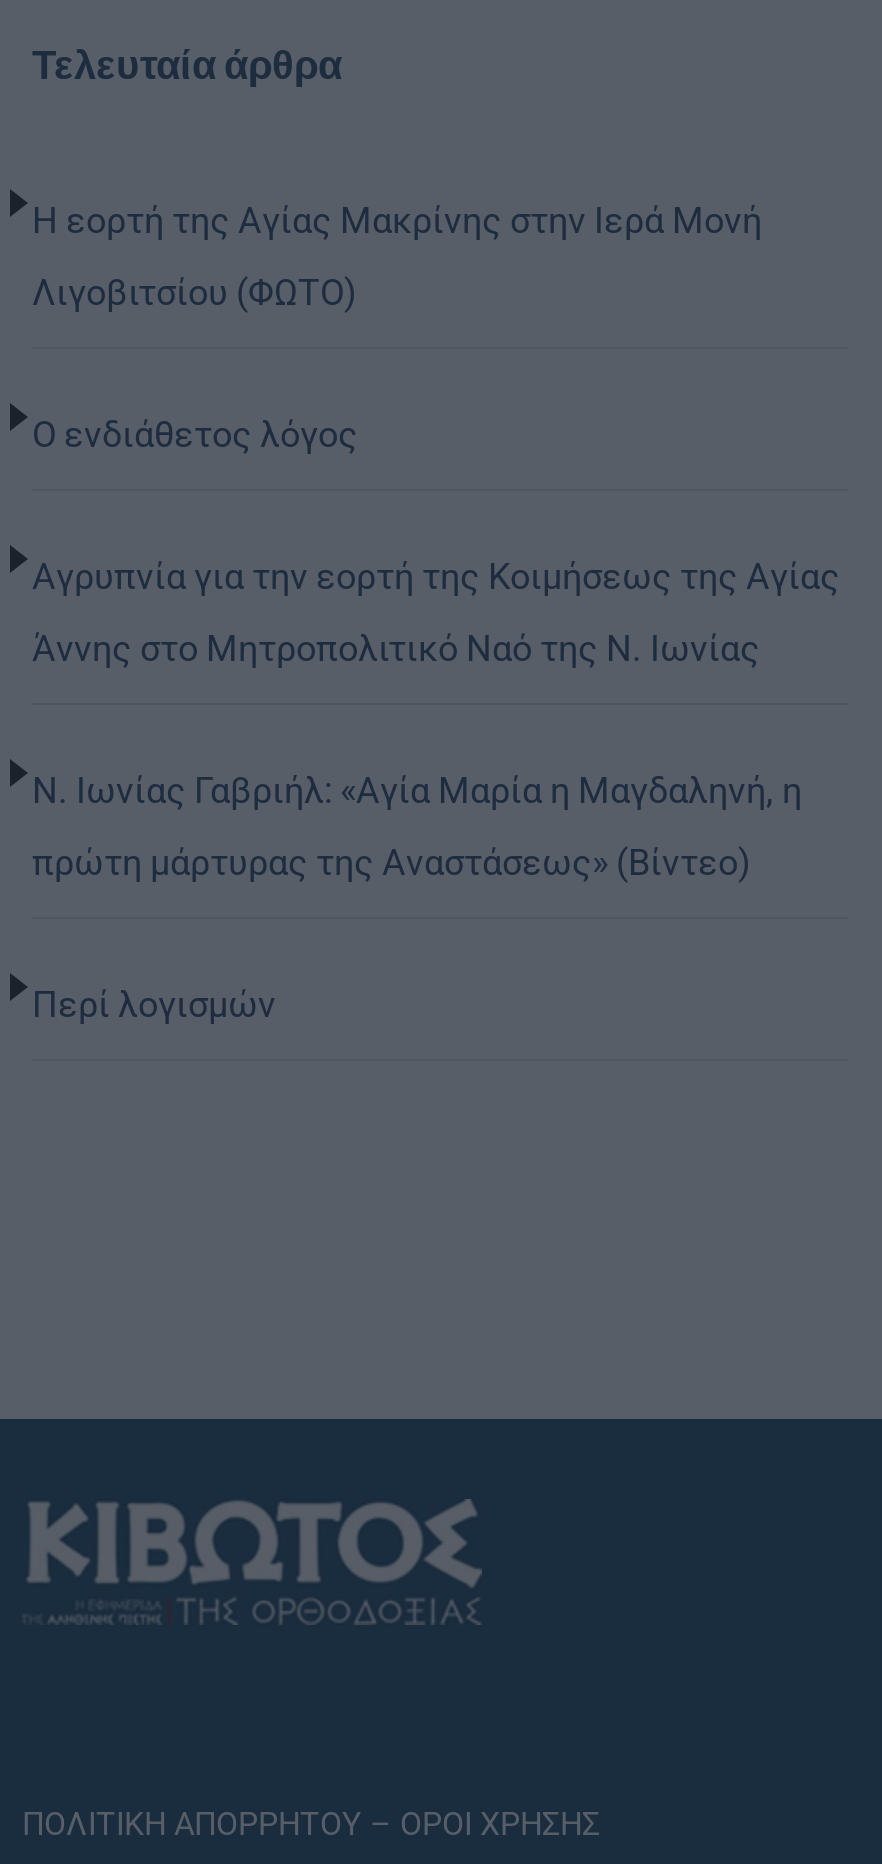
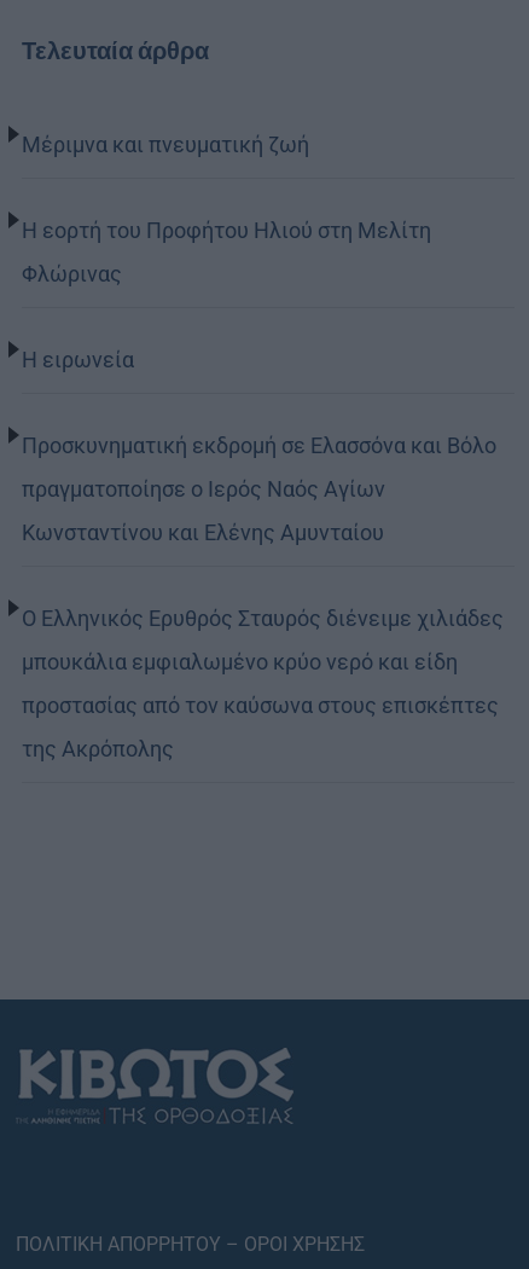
[32,200,840,1026] Η εορτή της Αγίας Μακρίνης στην Ιερά Μονή | Λιγοβιτσίου (ΦΩΤΟ) | Ο ενδιάθετος λόγος | Αγρυπνία για την εορτή της Κοιμήσεως της Αγίας | Άννης στο Μητροπολιτικό Ναό της Ν. Ιωνίας | Ν. Ιωνίας Γαβριήλ: «Αγία Μαρία η Μαγδαληνή, η | πρώτη μάρτυρας της Αναστάσεως» (Βίντεο) | Περί λογισμών -> [22,131,504,761] Μέριμνα και πνευματική ζωή | Η εορτή του Προφήτου Ηλιού στη Μελίτη | Φλώρινας | Η ειρωνεία | Προσκυνηματική εκδρομή σε Ελασσόνα και Βόλο | πραγματοποίησε ο Ιερός Ναός Αγίων | Κωνσταντίνου και Ελένης Αμυνταίου | Ο Ελληνικός Ερυθρός Σταυρός διένειμε χιλιάδες | μπουκάλια εμφιαλωμένο κρύο νερό και είδη | προστασίας από τον καύσωνα στους επισκέπτες | της Ακρόπολης

